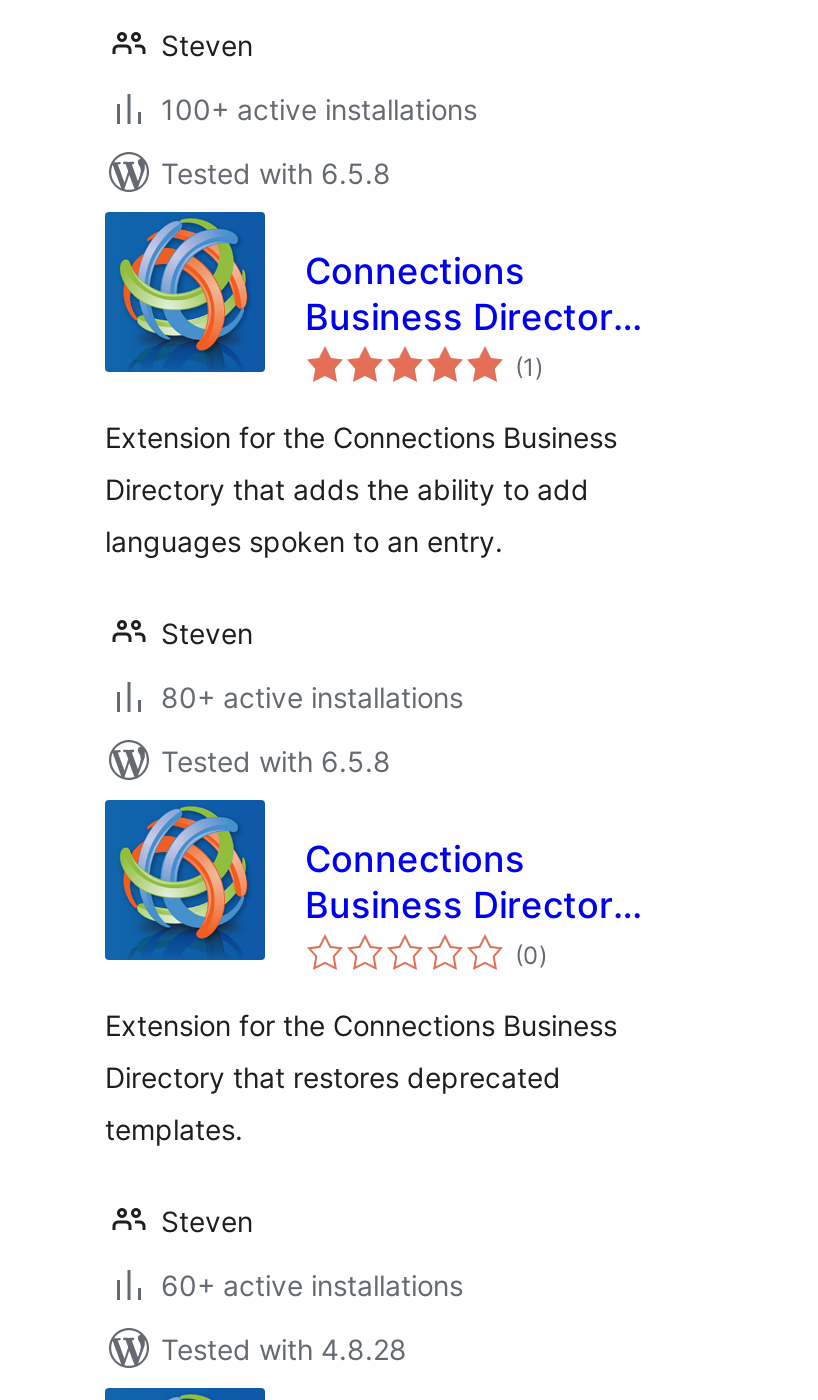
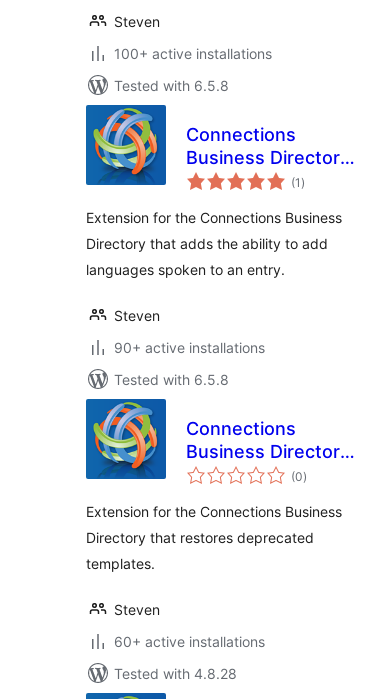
[161,680,463,714] 80+ active installations -> [114,339,265,356] 90+ active installations

